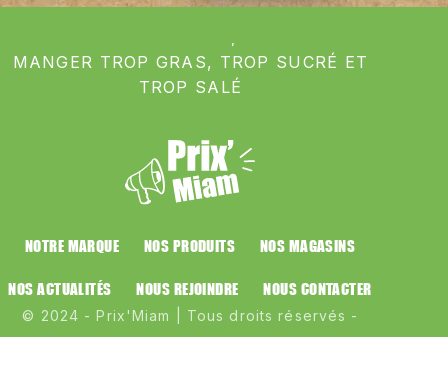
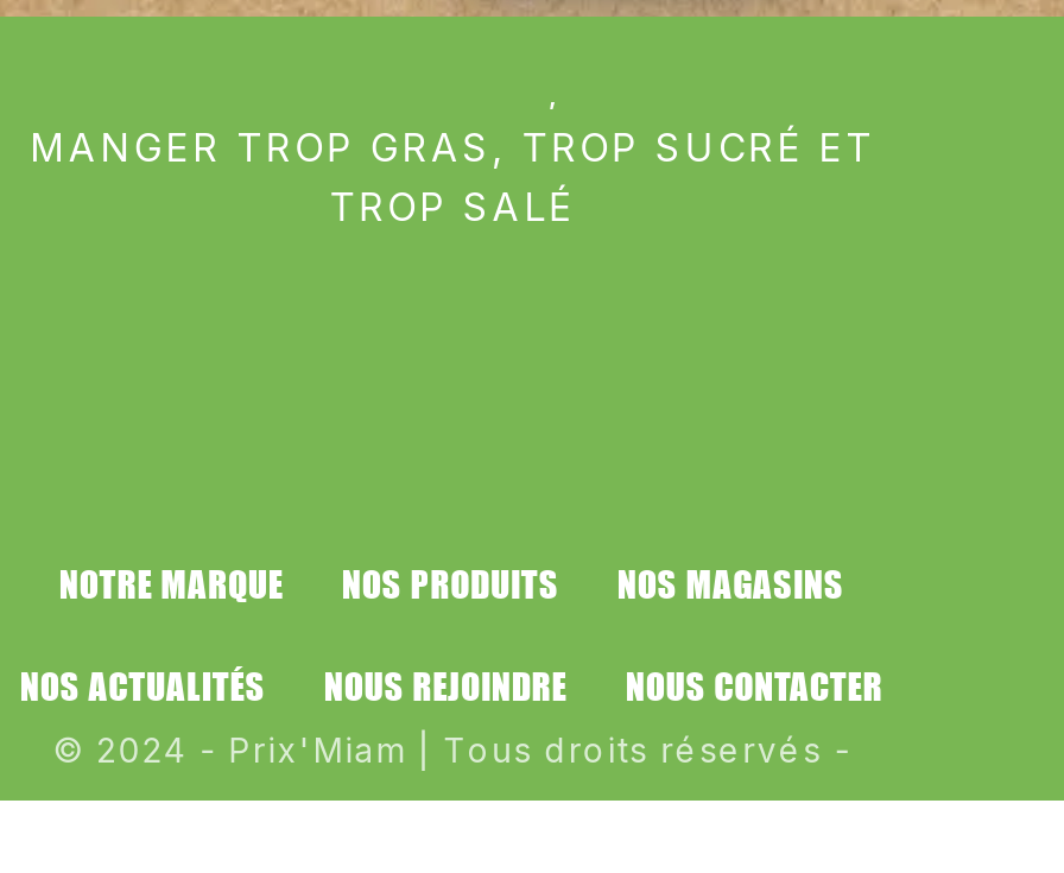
[124,139,256,205] [image] -> none

